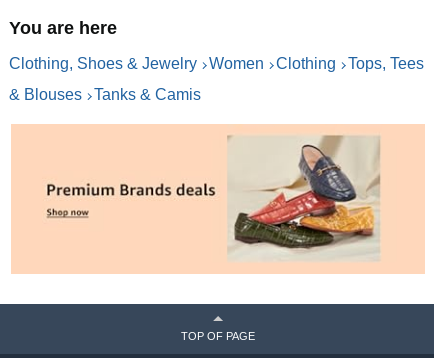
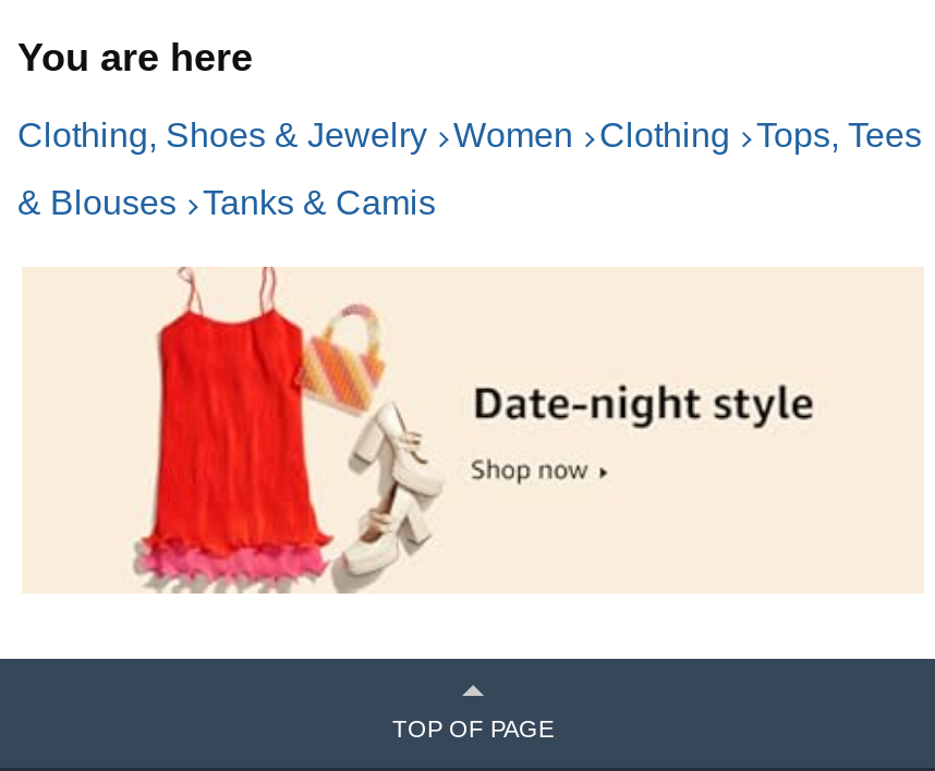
[12,125,424,274] [image] -> [26,268,920,595] [image]

